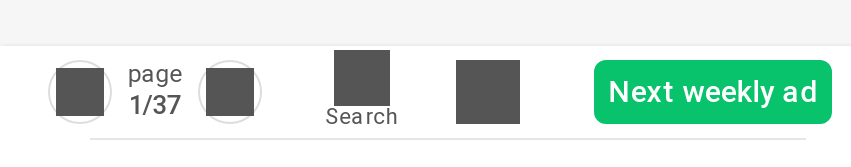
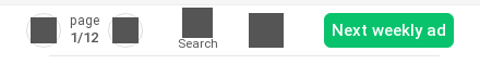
[129,89,181,119] 1/37 -> [70,29,99,45] 1/12

